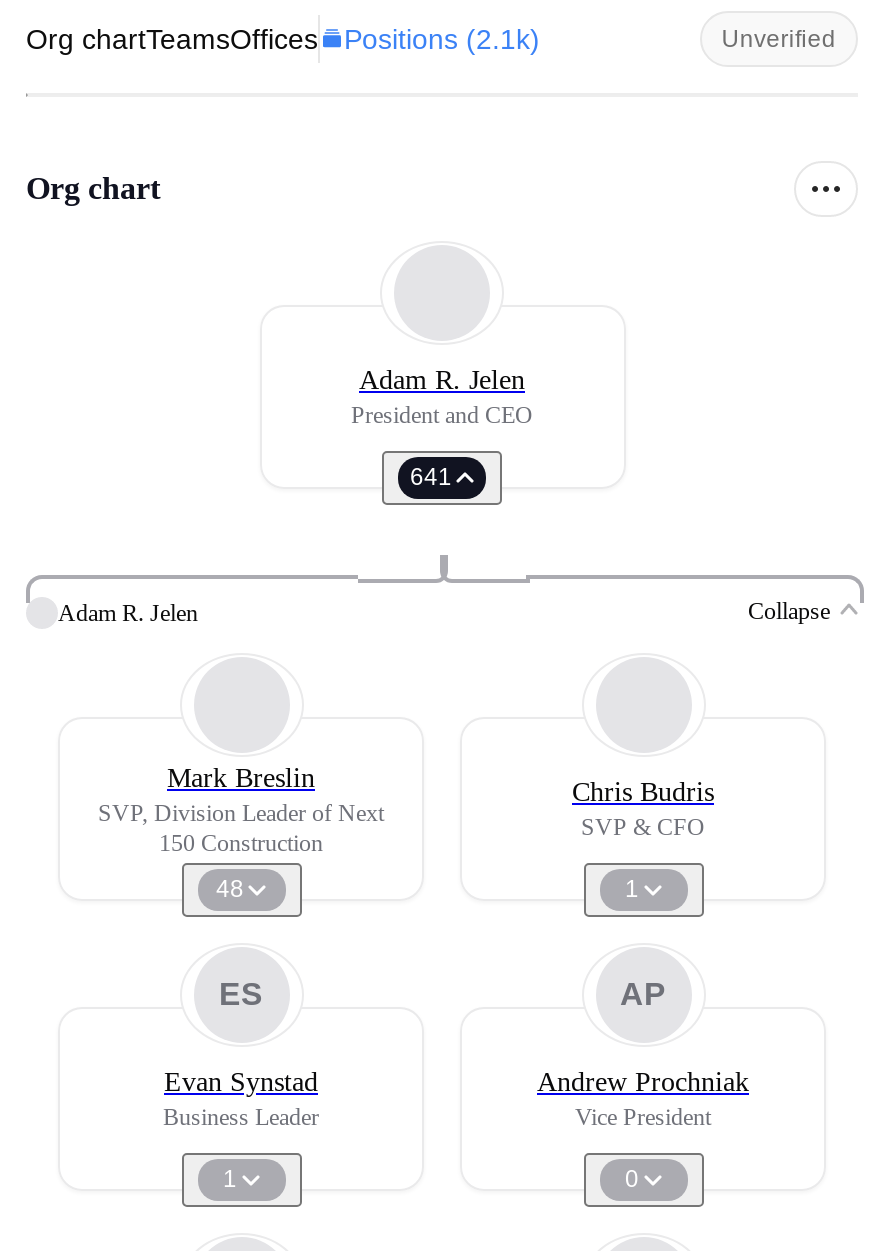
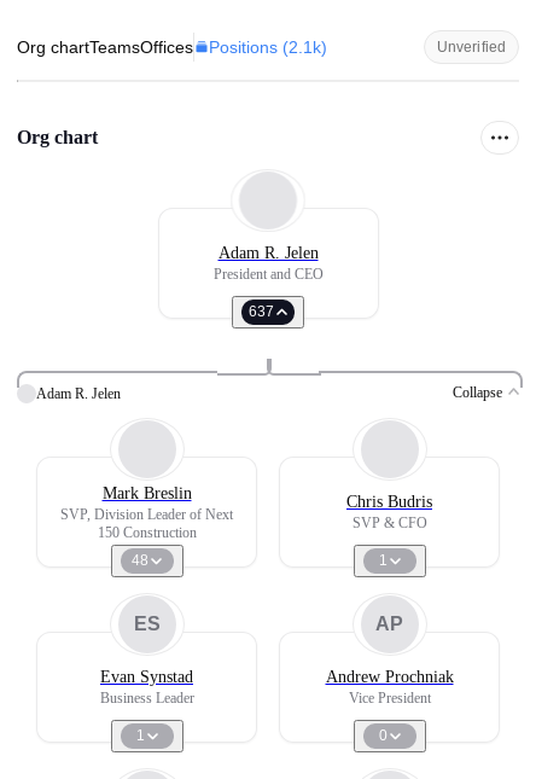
[410,463,452,491] 641 -> [249,303,274,320] 637

